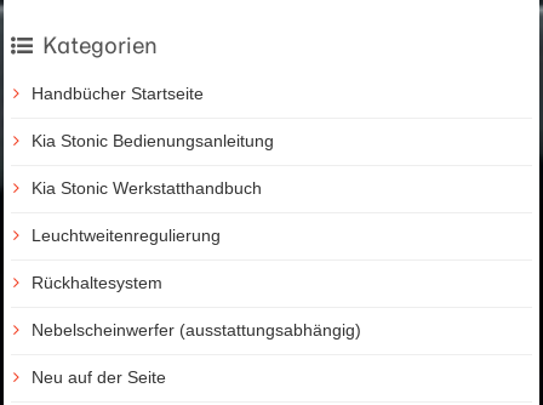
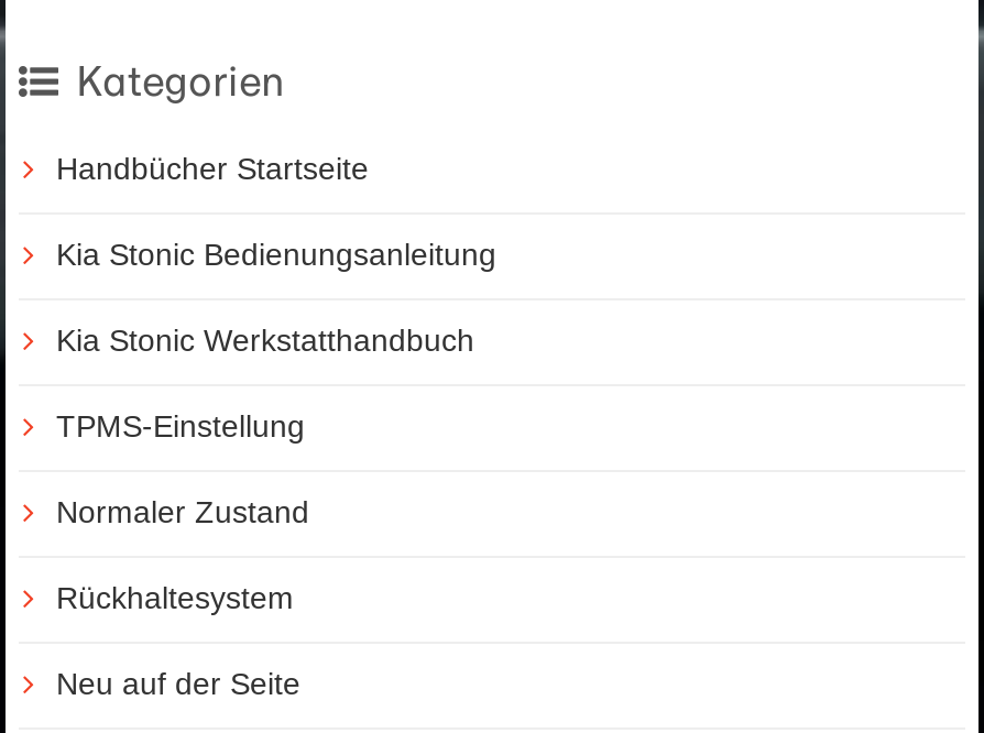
[32,226,221,245] Leuchtweitenregulierung -> [56,408,309,529] TPMS-Einstellung | Normaler Zustand
moved [32,273,162,292] -> [56,580,294,615]: Rückhaltesystem
[32,320,361,340] Nebelscheinwerfer (ausstattungsabhängig) -> none

